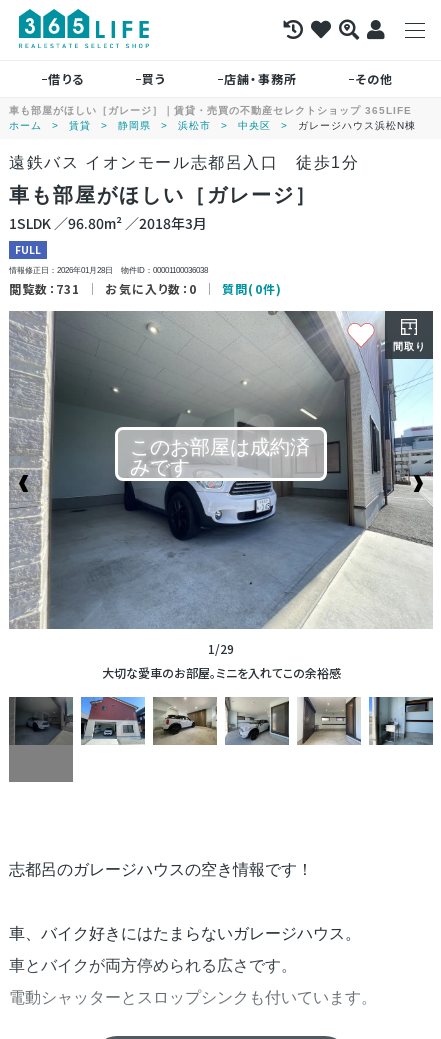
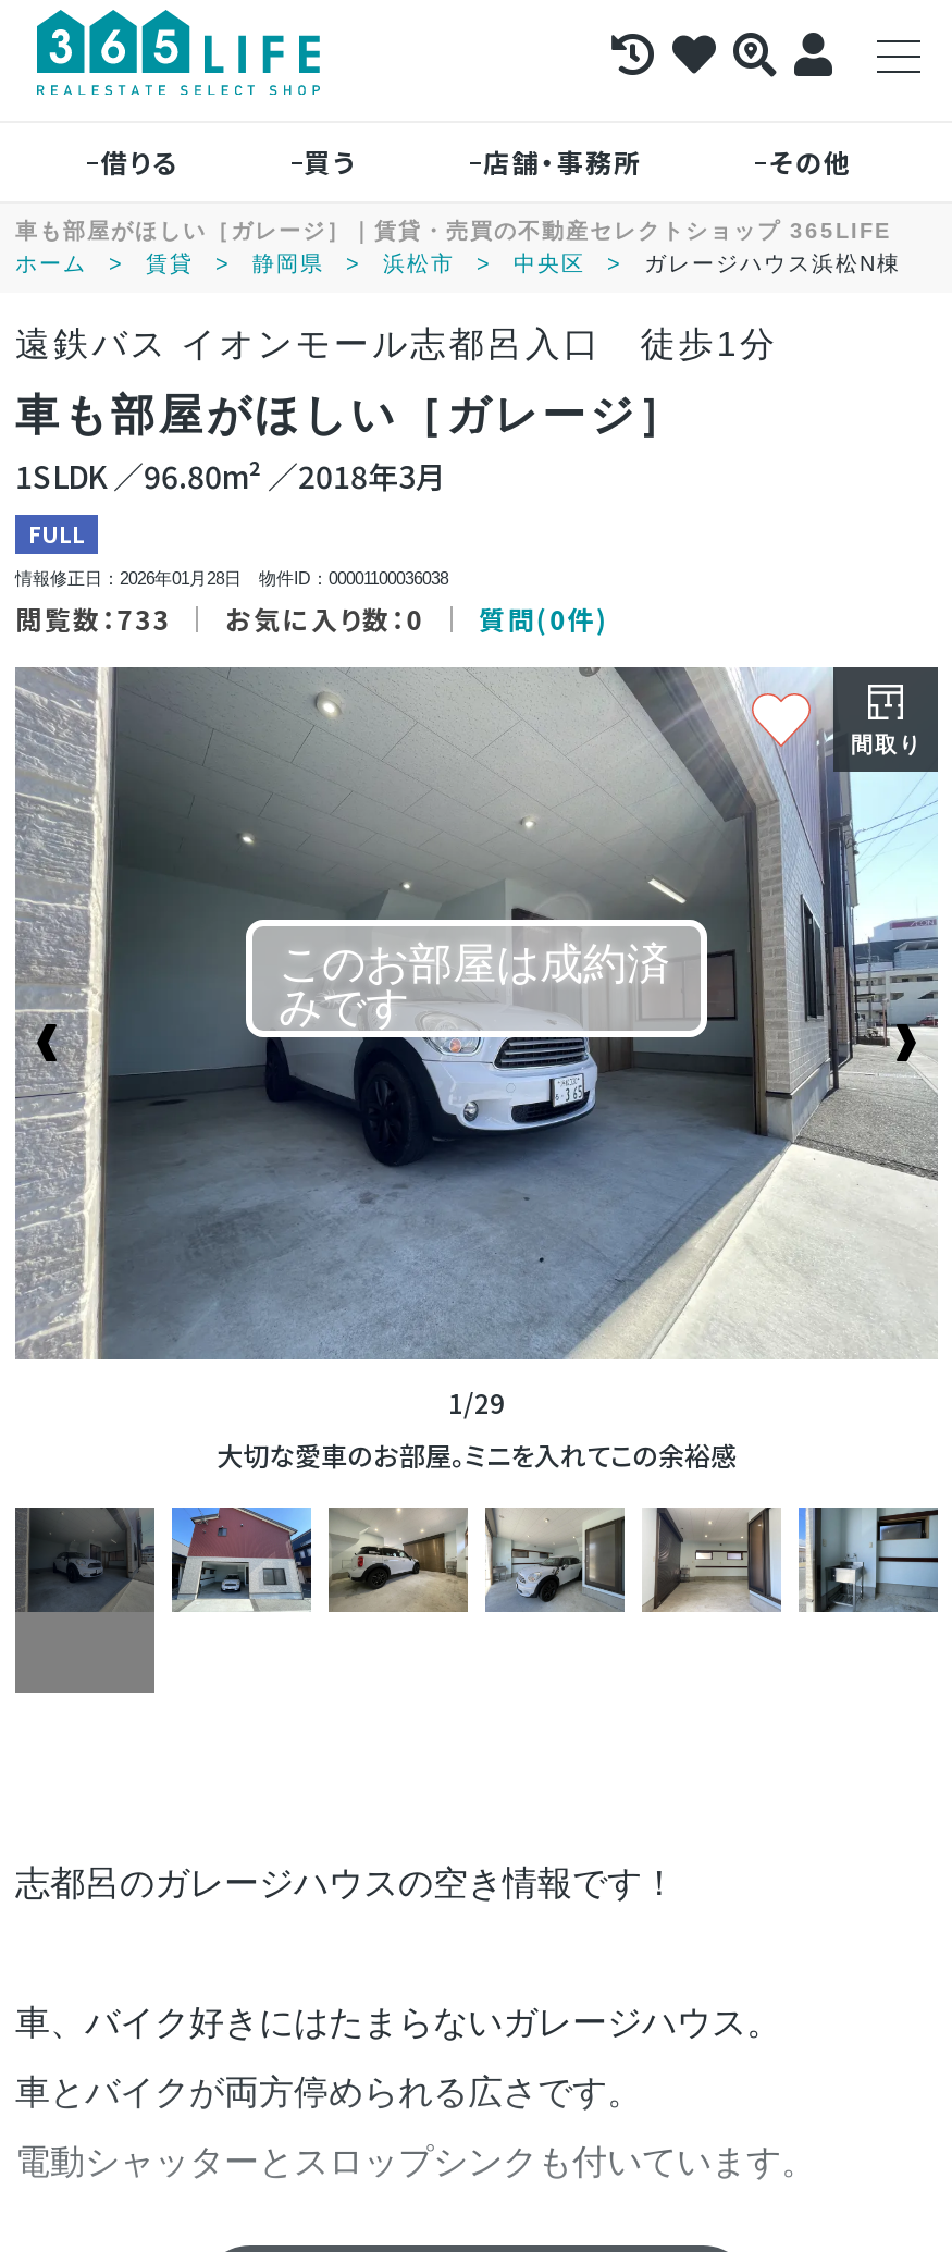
[9,280,282,297] 閲覧数：731 お気に入り数：0 質問(0件) -> [15,600,610,637] 閲覧数：733 お気に入り数：0 質問(0件)

